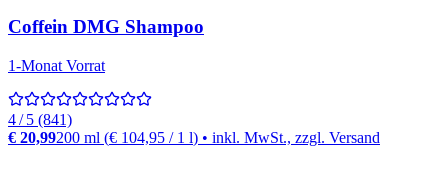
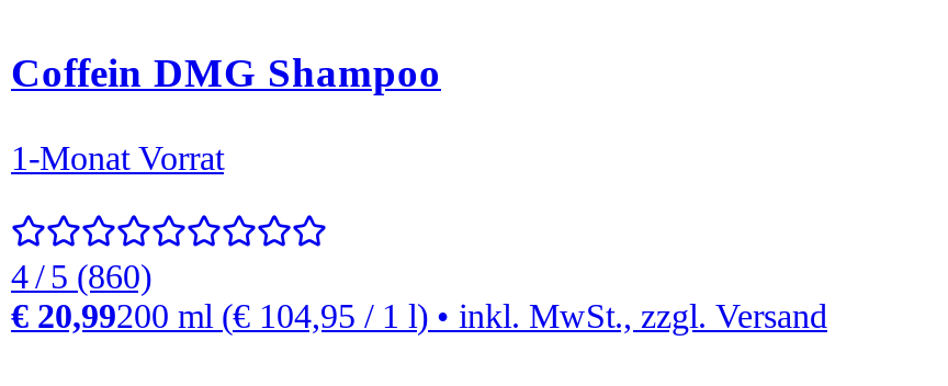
[8,111,72,128] 4 / 5 (841) -> [11,258,151,295] 4 / 5 (860)

